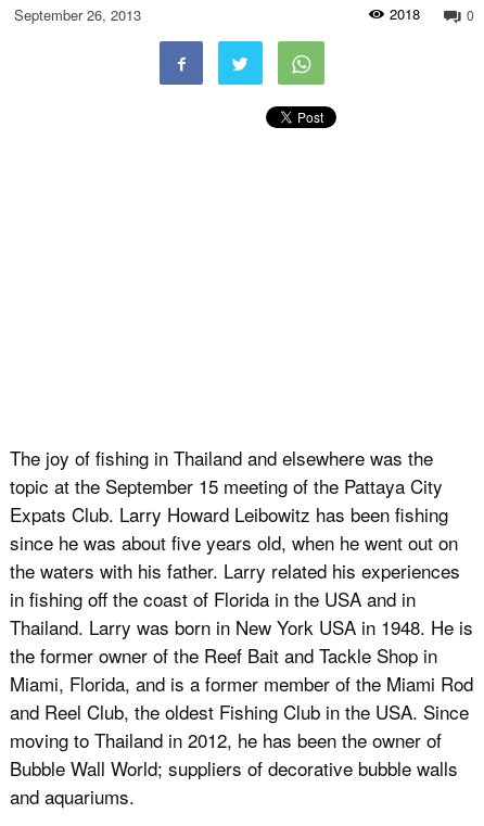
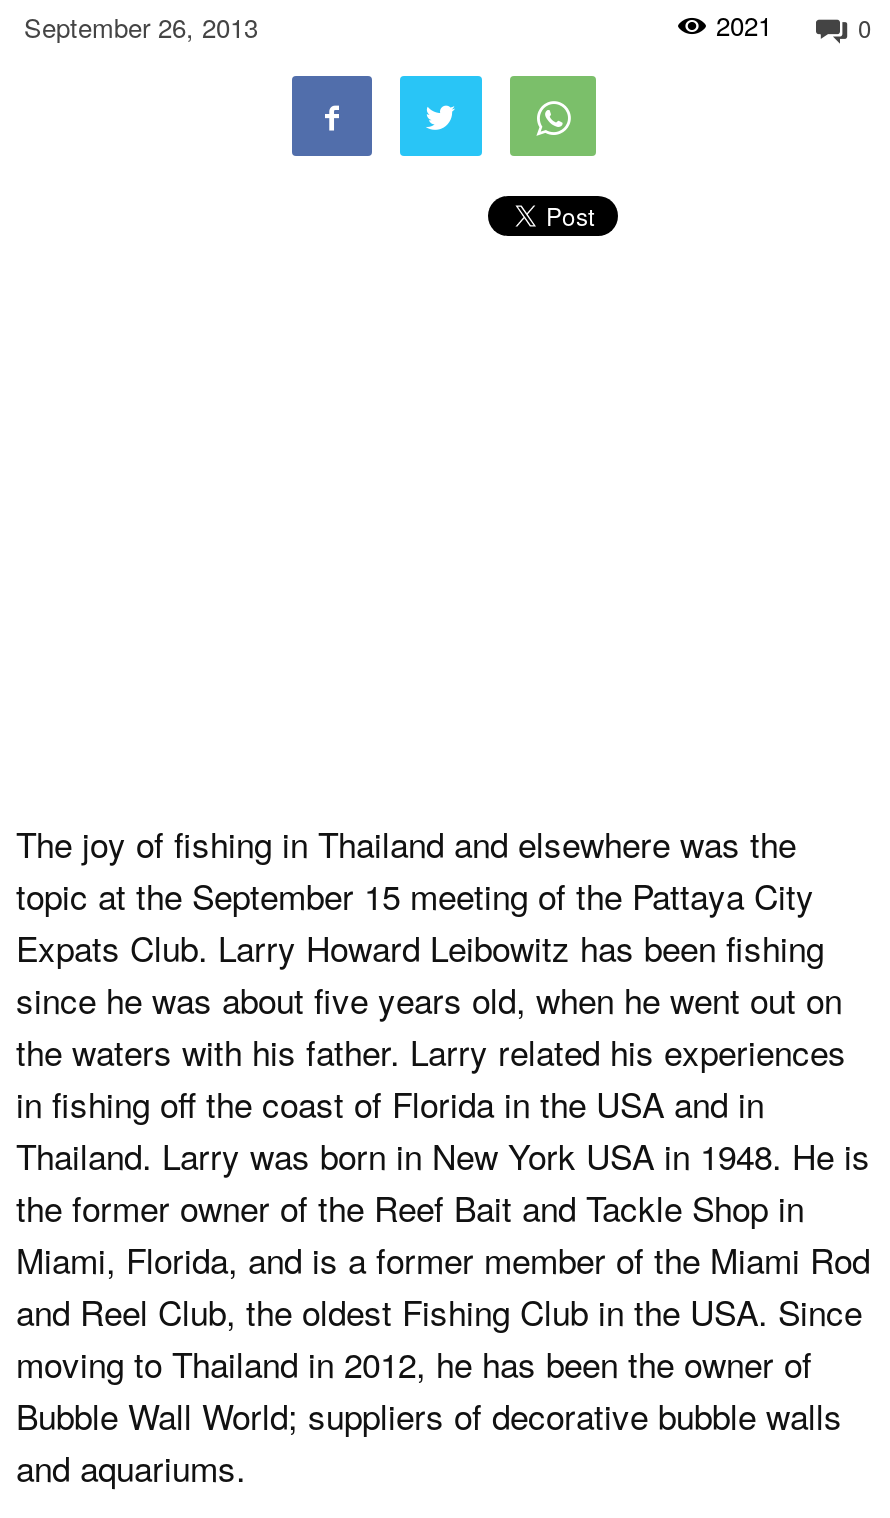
[390,3,420,24] 2018 -> [716,6,772,44] 2021

